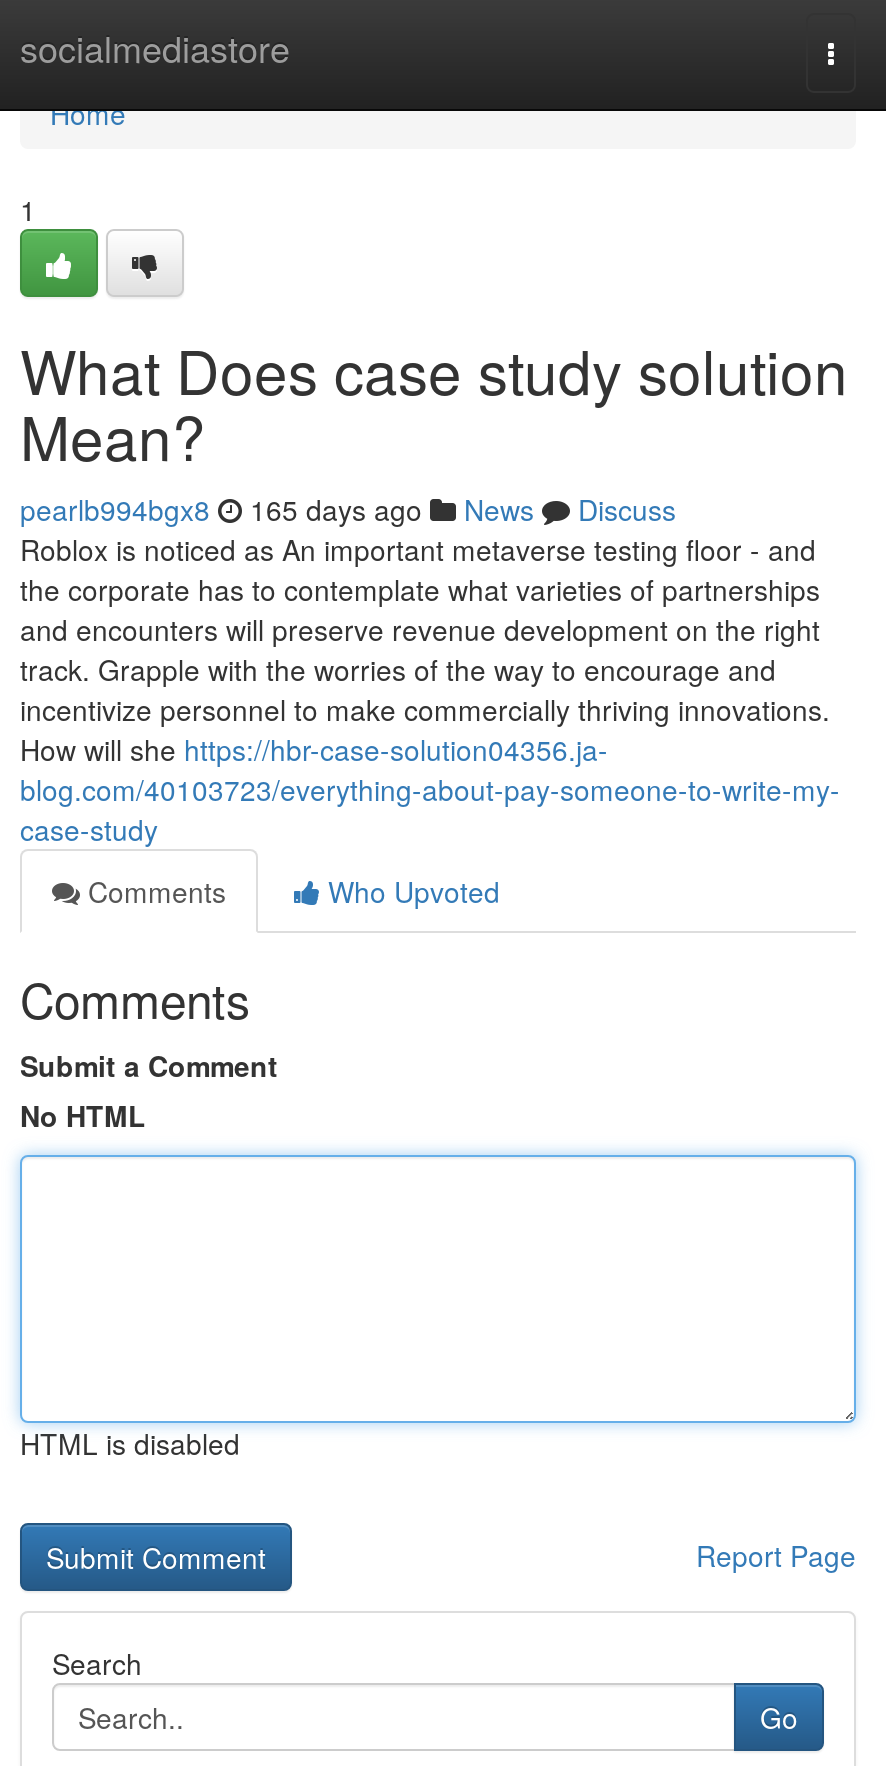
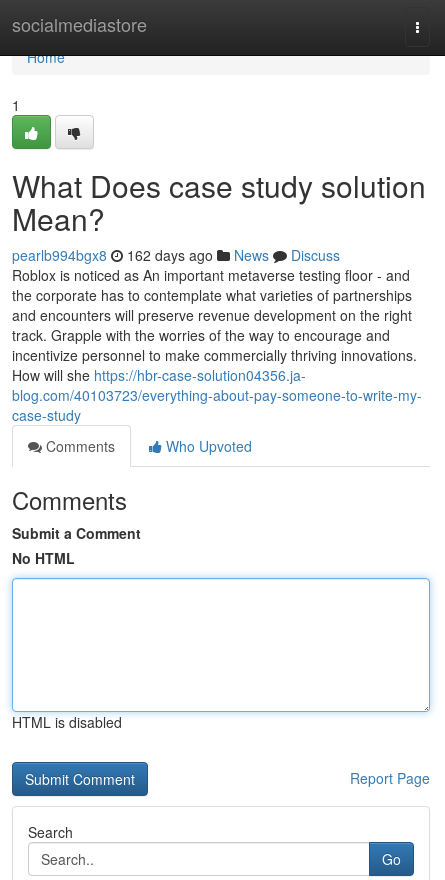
[20,489,676,529] pearlb994bgx8 165 days ago News Discuss -> [12,245,340,265] pearlb994bgx8 162 days ago News Discuss

